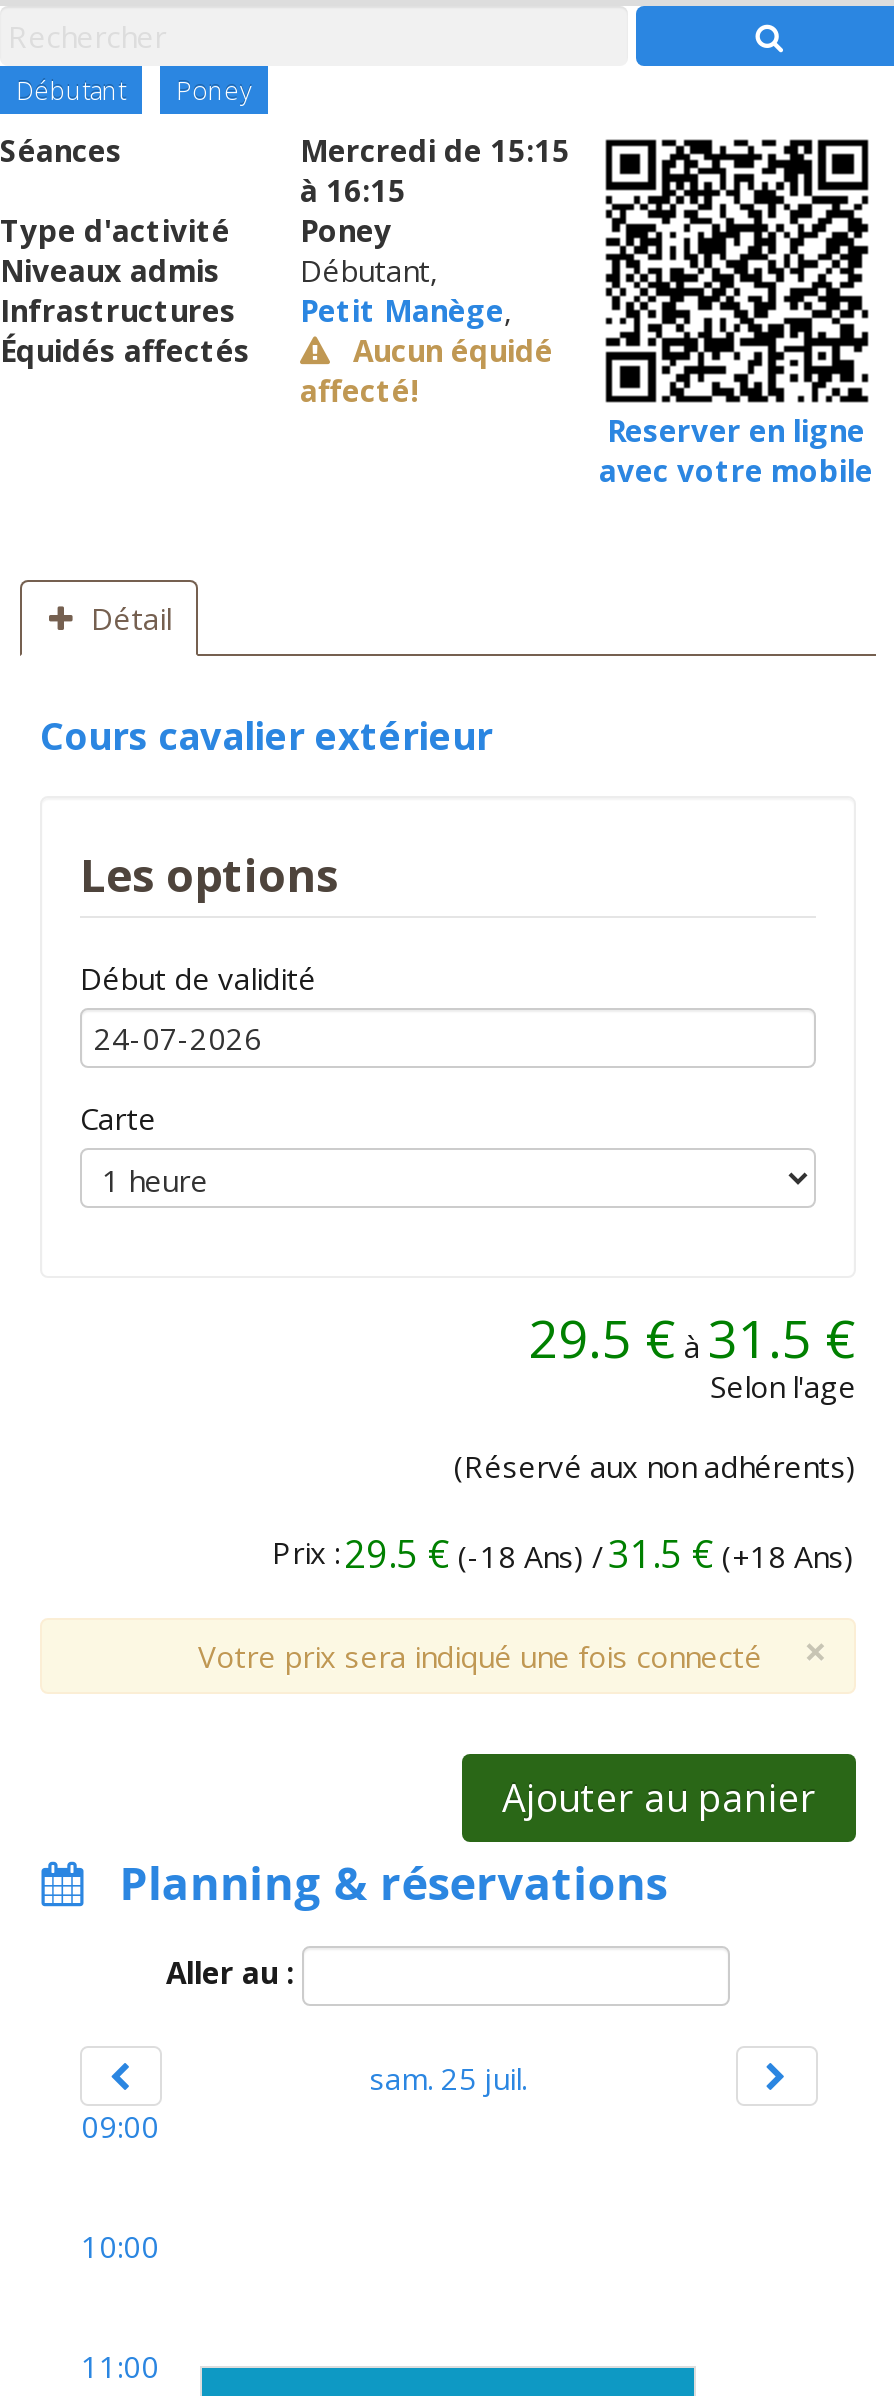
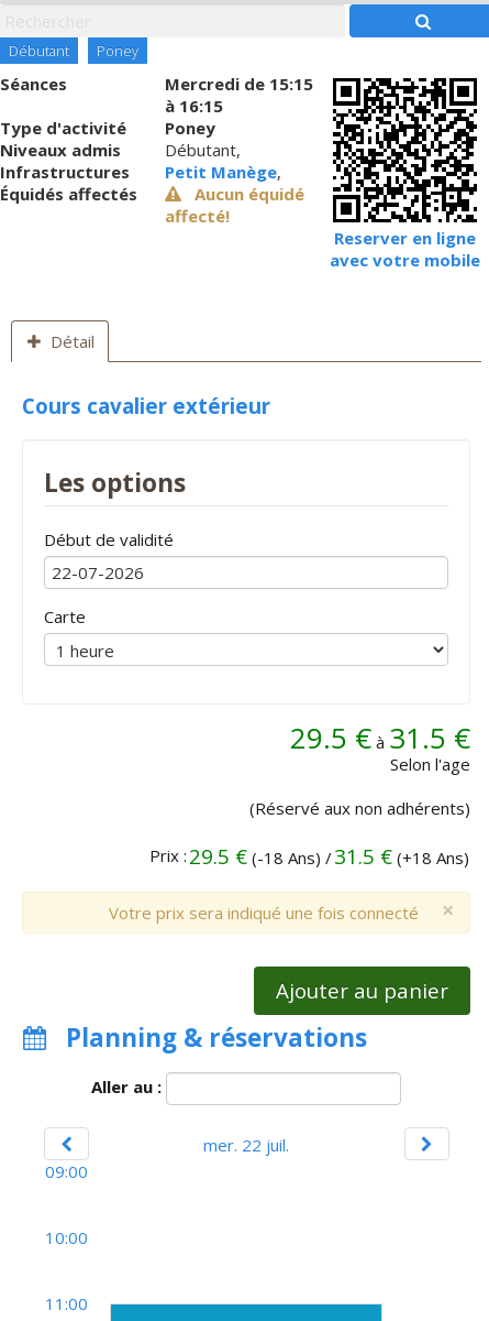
[369,2058,527,2098] sam. 25 juil. -> [203,1134,289,1156] mer. 22 juil.

